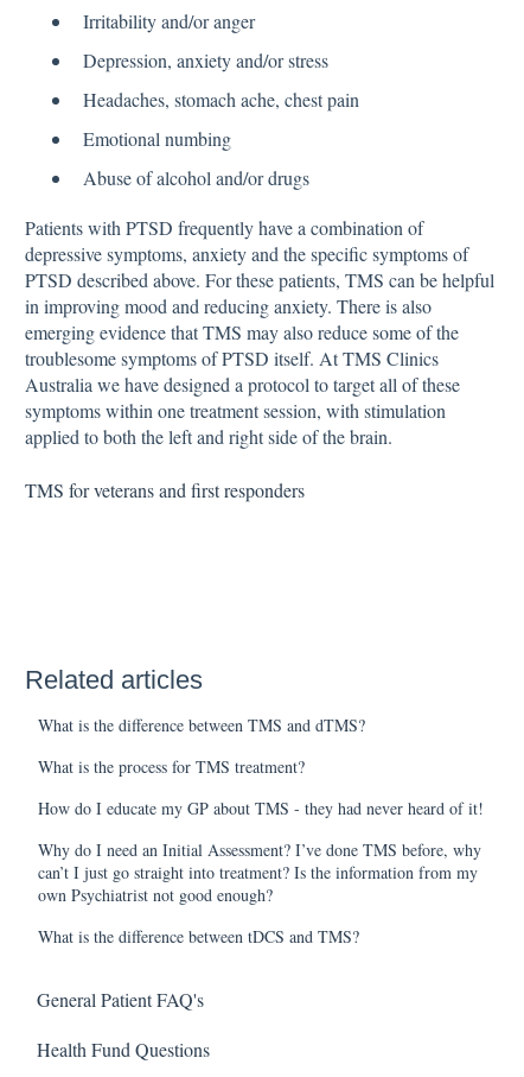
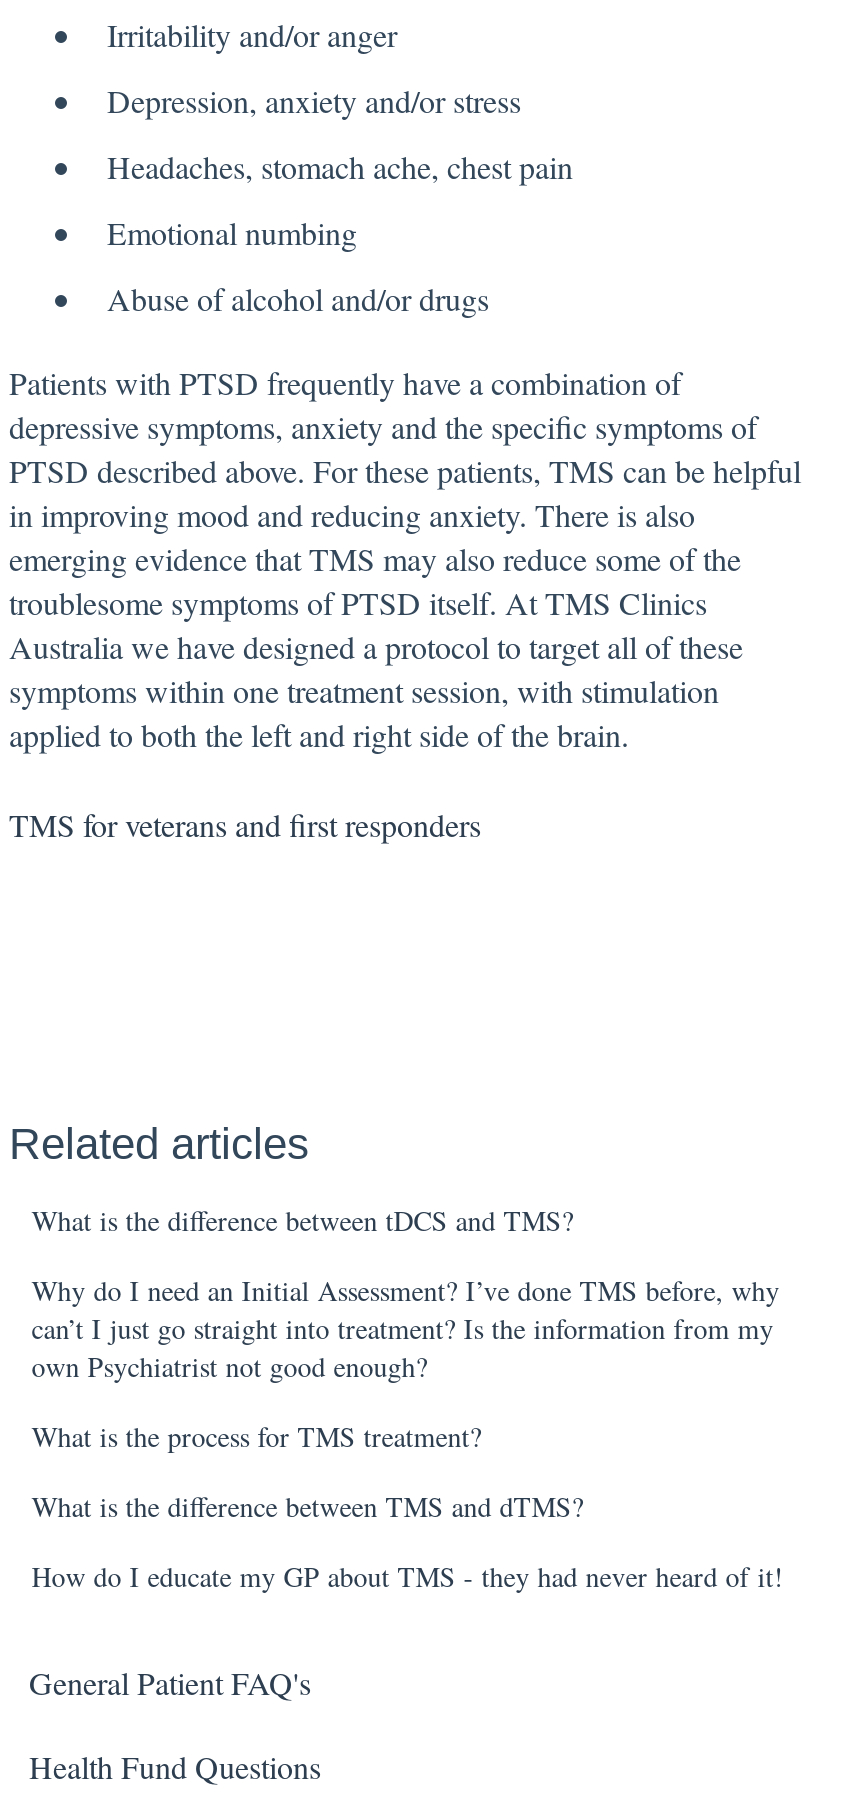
moved [38,714,484,820] -> [31,1418,783,1596]: What is the difference between TMS and dTMS? | What is the process for TMS treatment? | How do I educate my GP about TMS - they had never heard of it!
moved [38,839,482,906] -> [31,1272,779,1386]: Why do I need an Initial Assessment? I’ve done TMS before, why | can’t I just go straight into treatment? Is the information from my | own Psychiatrist not good enough?
moved [38,925,359,948] -> [31,1202,573,1240]: What is the difference between tDCS and TMS?

